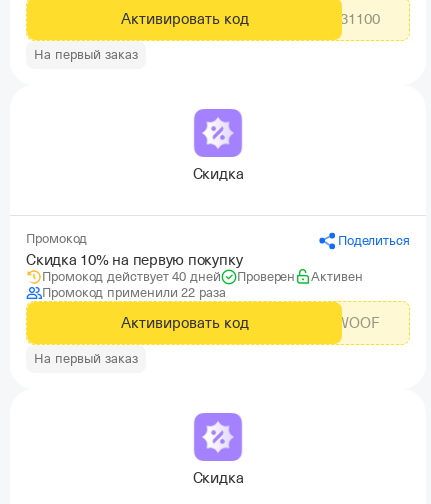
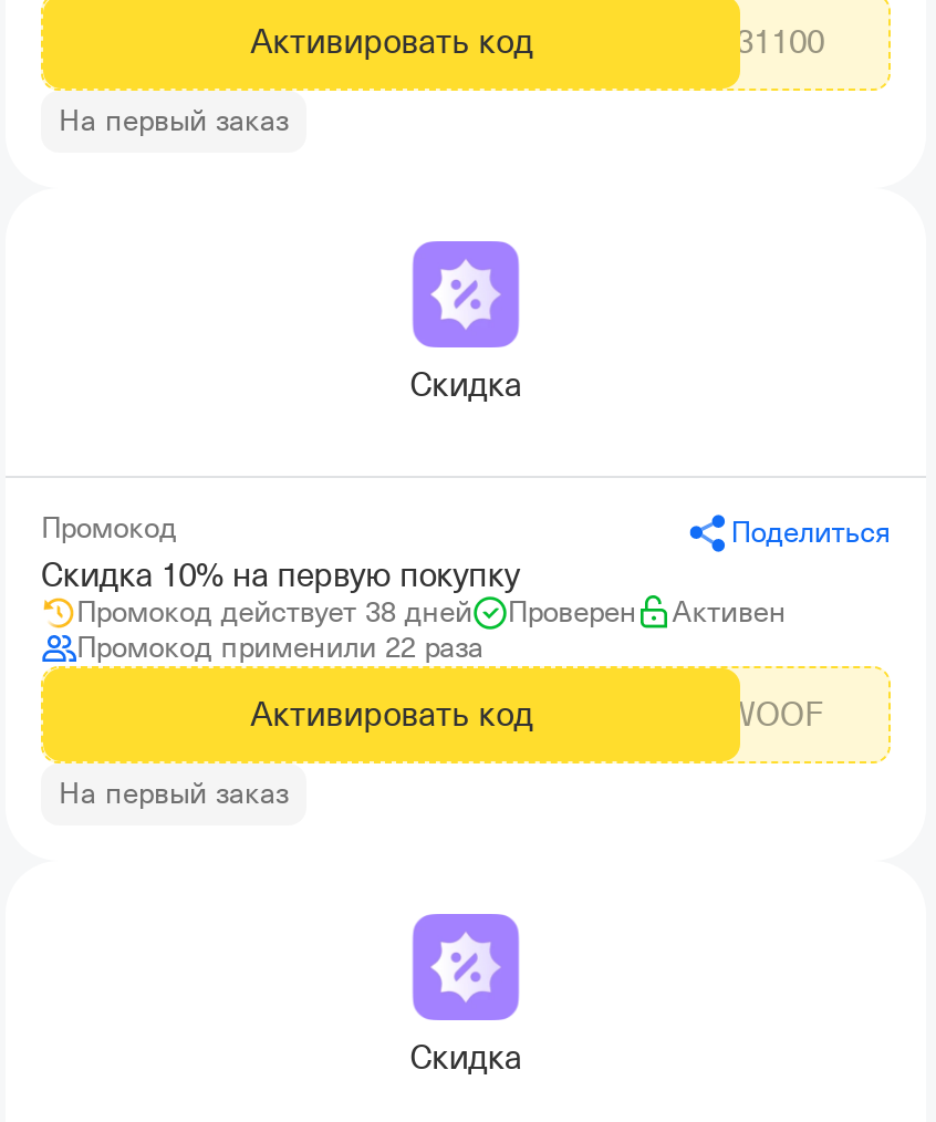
[42,269,221,284] Промокод действует 40 дней -> [76,595,472,628] Промокод действует 38 дней

